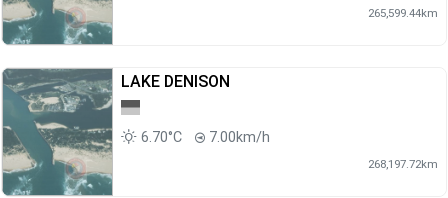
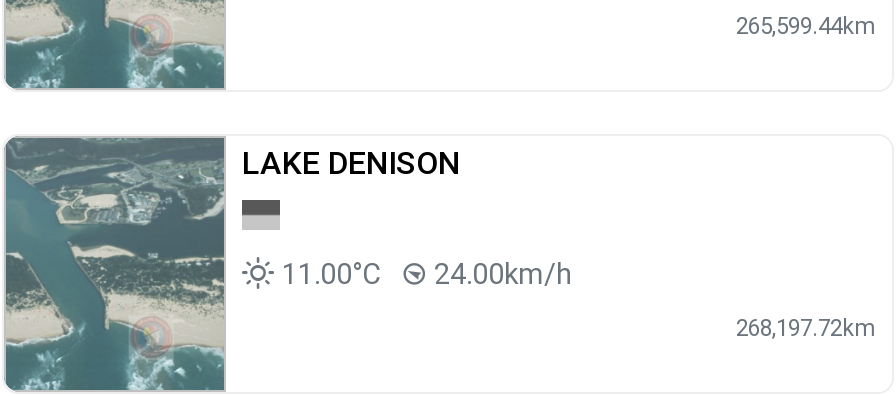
[137,129,270,146] 6.70°C | 7.00km/h -> [274,258,572,292] 11.00°C | 24.00km/h

